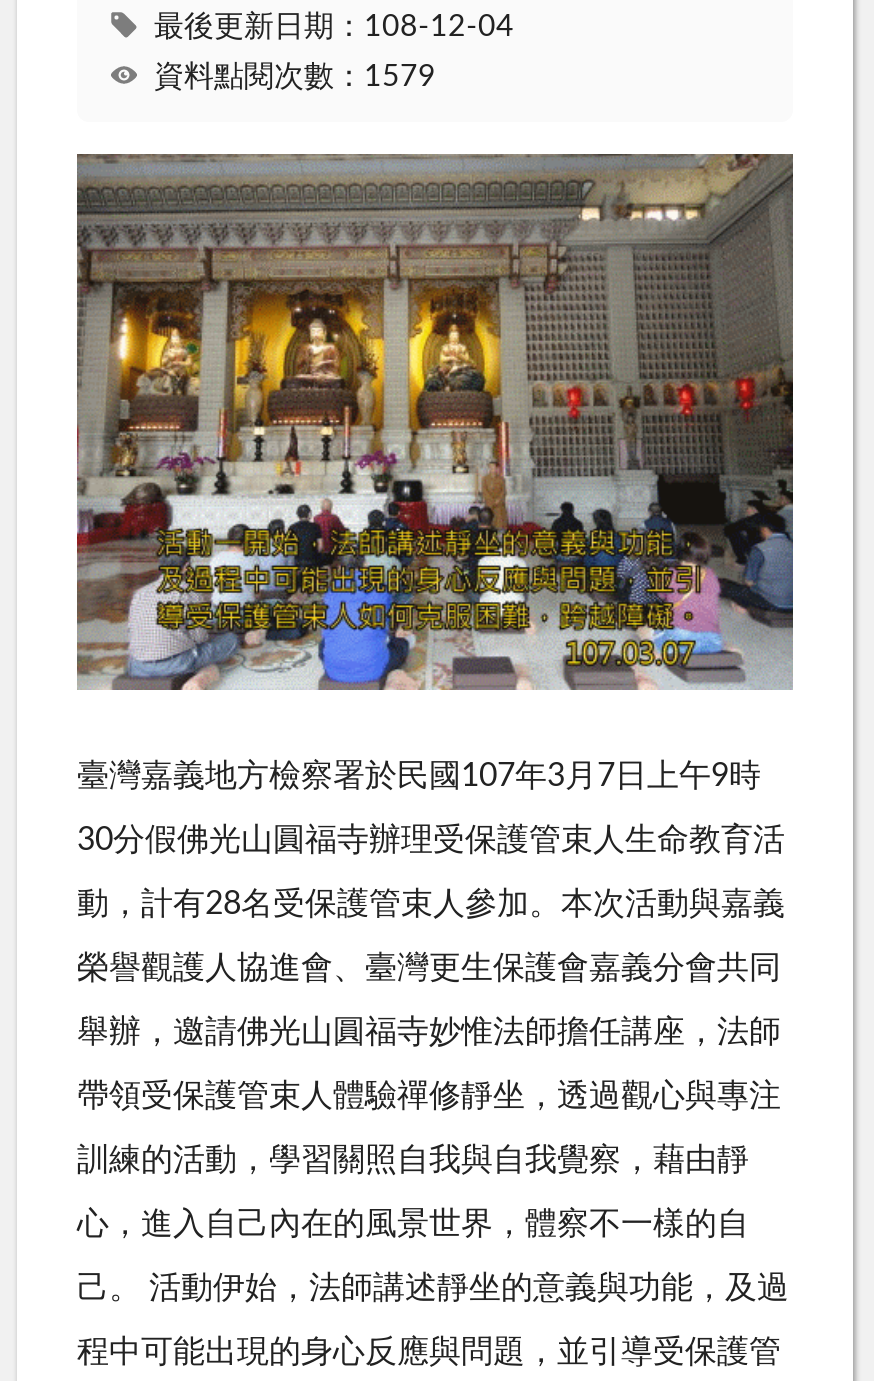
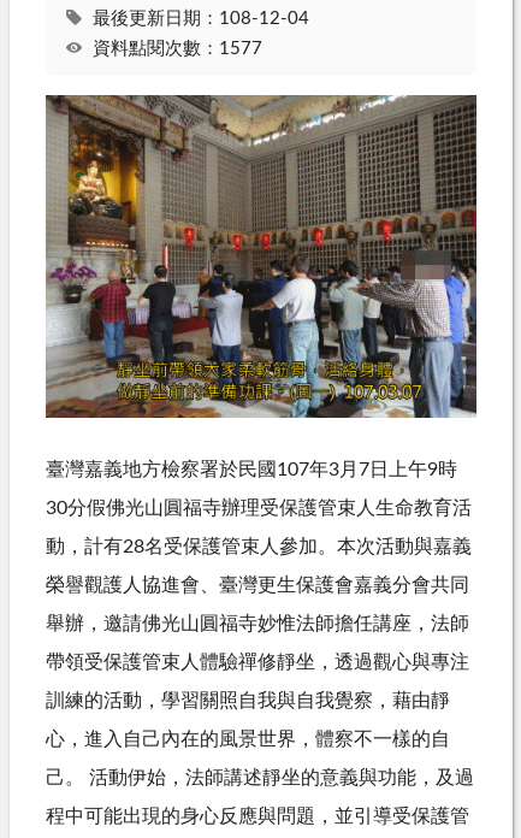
[154,62,436,92] 資料點閱次數：1579 -> [92,40,262,58] 資料點閱次數：1577
[75,152,793,690] [image] -> [46,95,476,419] [image]

